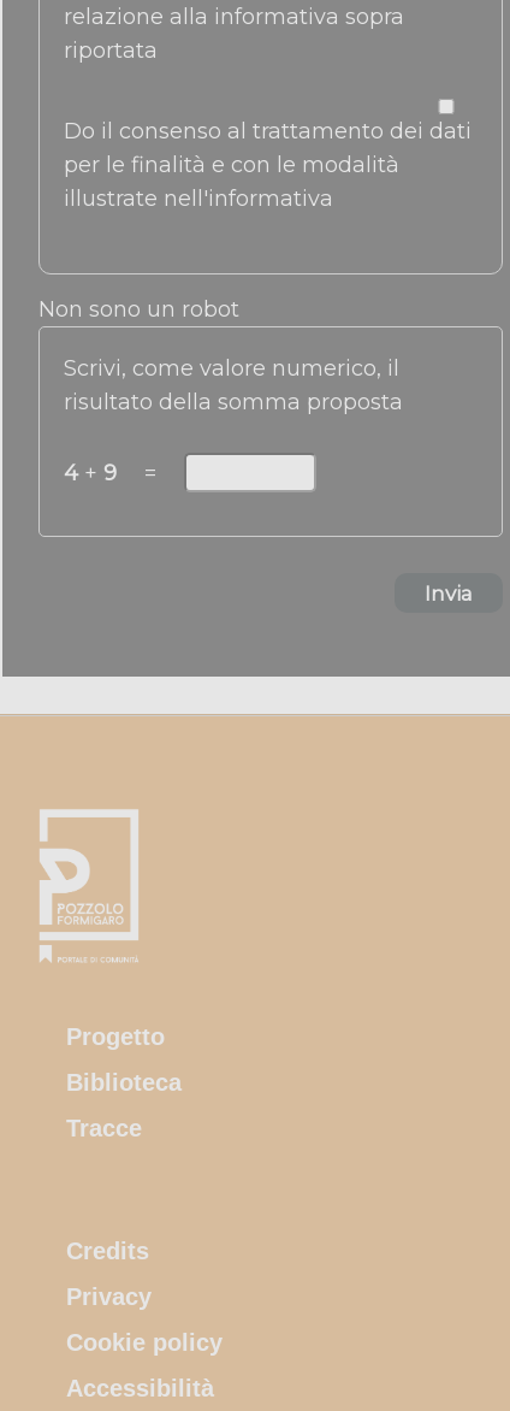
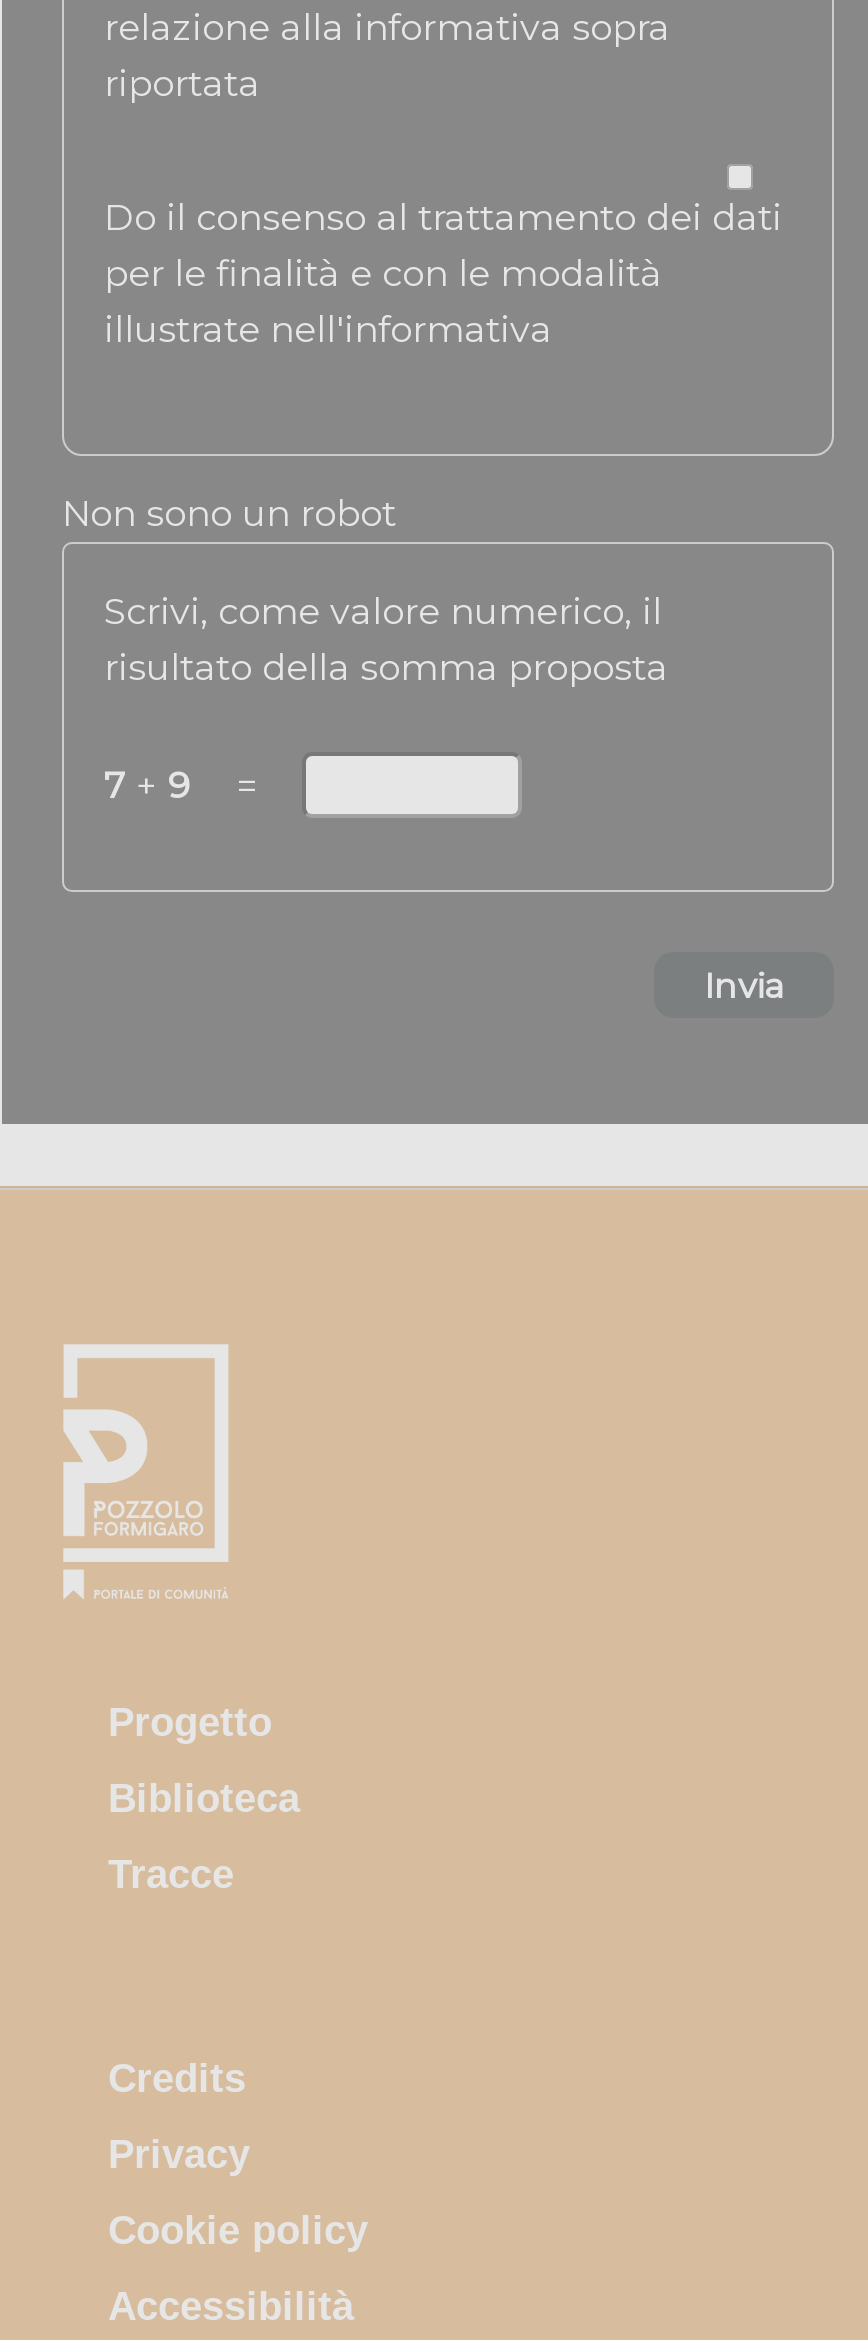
[64,460,184,486] 4 + 9 = -> [104,764,302,808] 7 + 9 =

